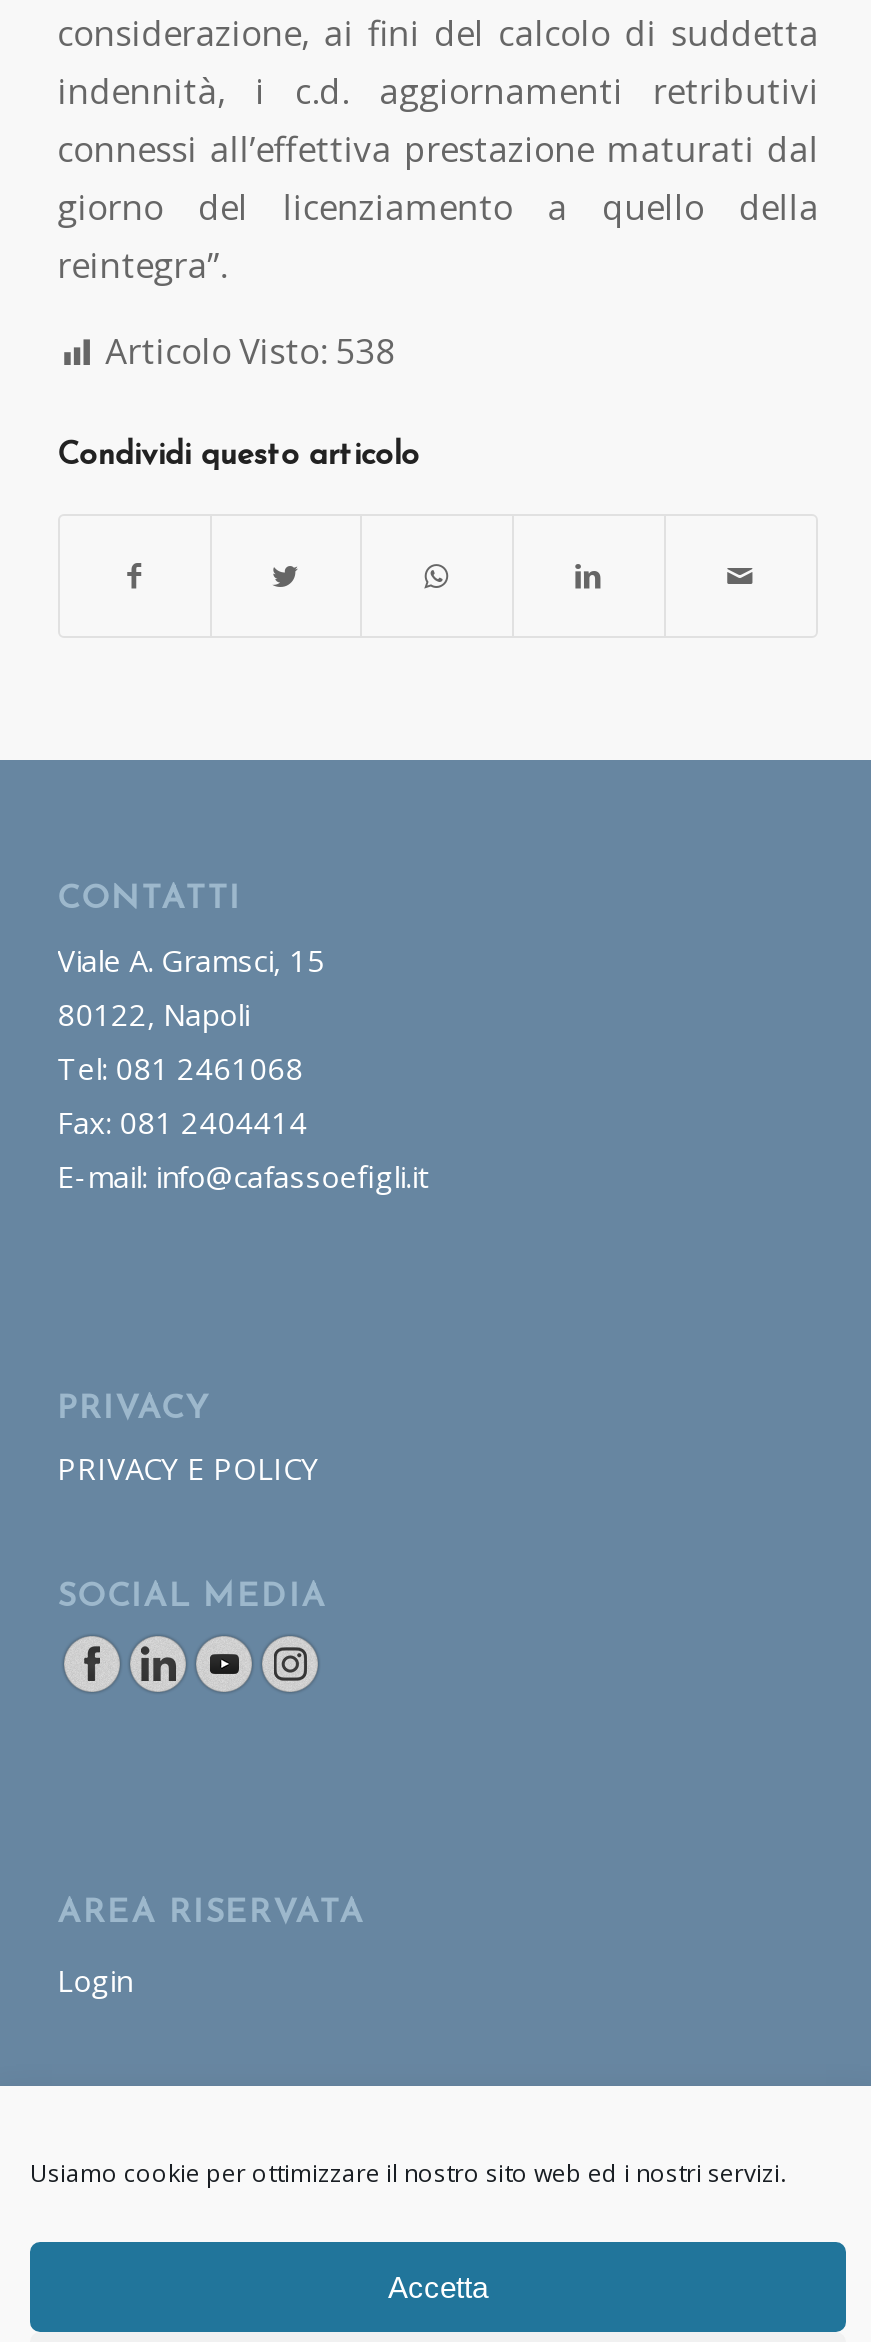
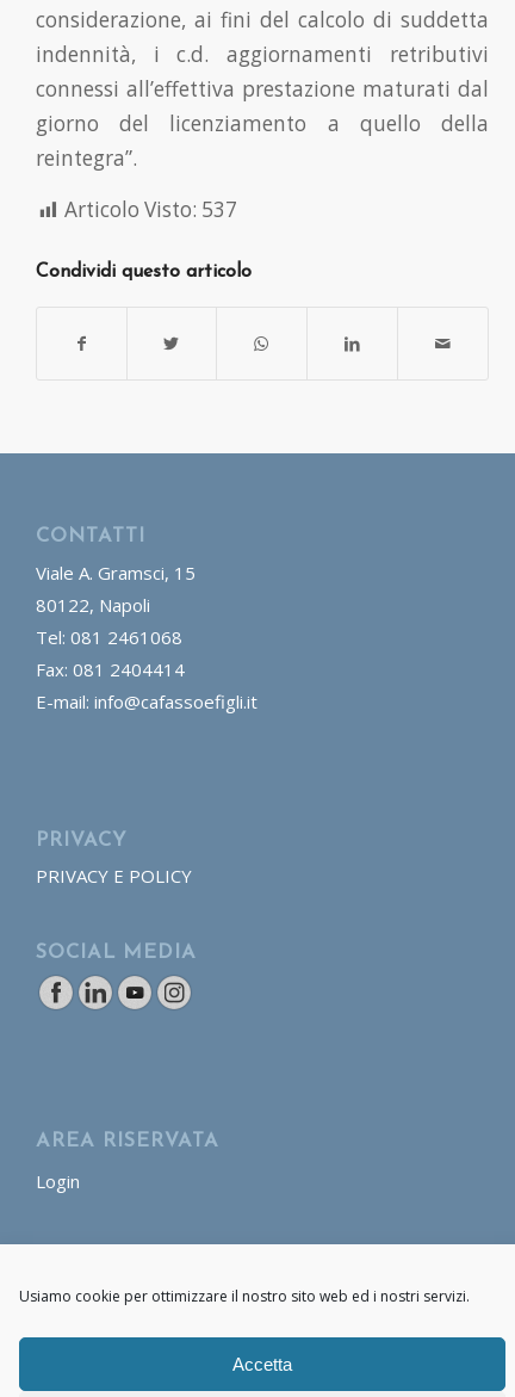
[105,329,395,375] Articolo Visto: 538 -> [64,196,237,224] Articolo Visto: 537

